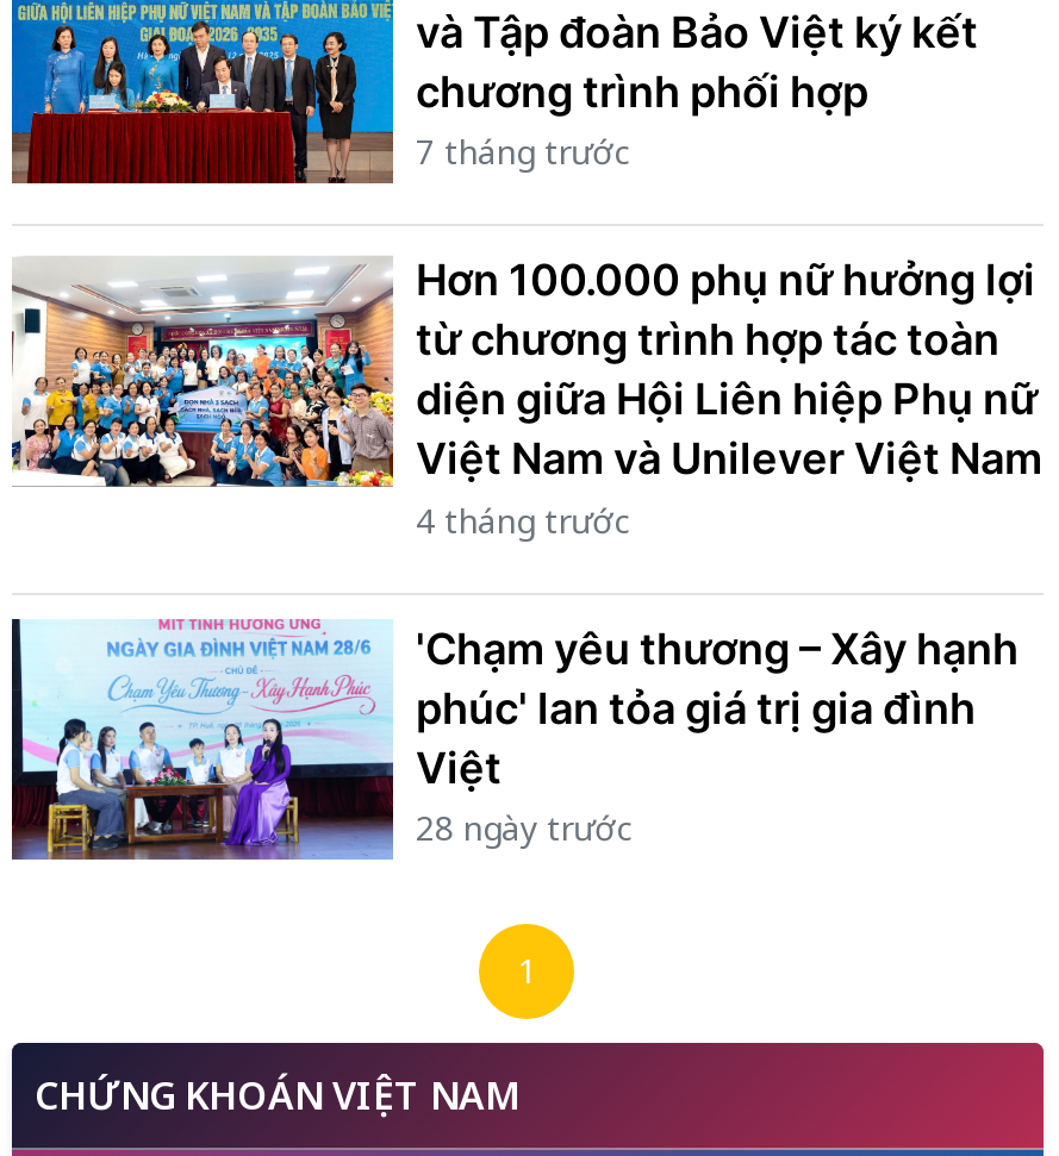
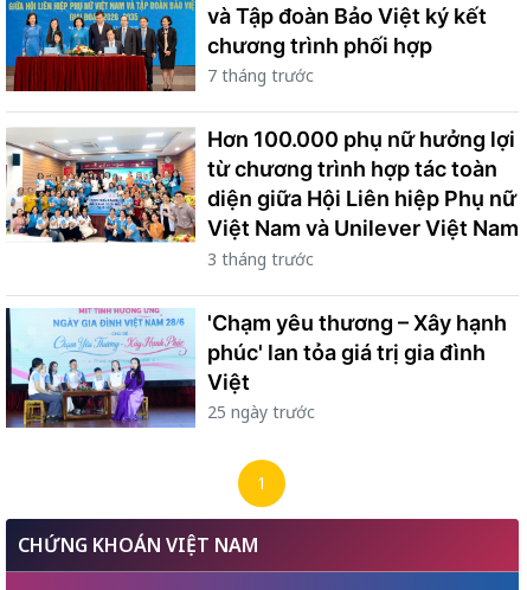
[416,497,630,542] 4 tháng trước -> [207,247,313,270] 3 tháng trước
[416,805,633,850] 28 ngày trước -> [207,401,314,423] 25 ngày trước

